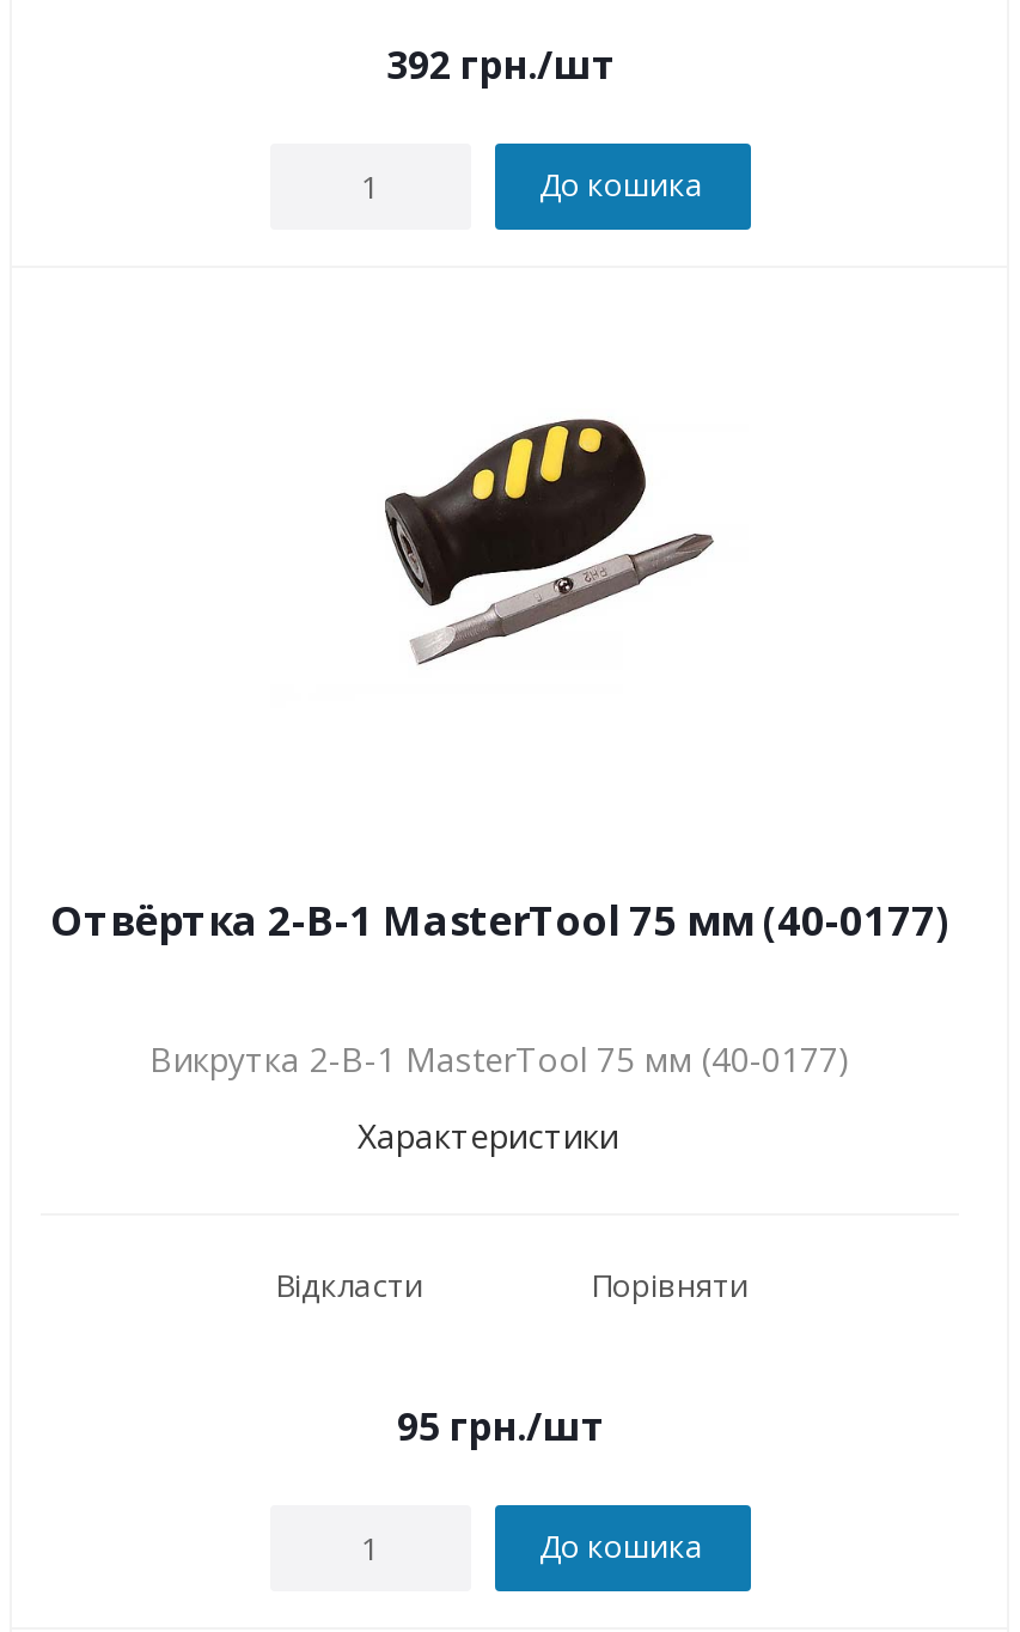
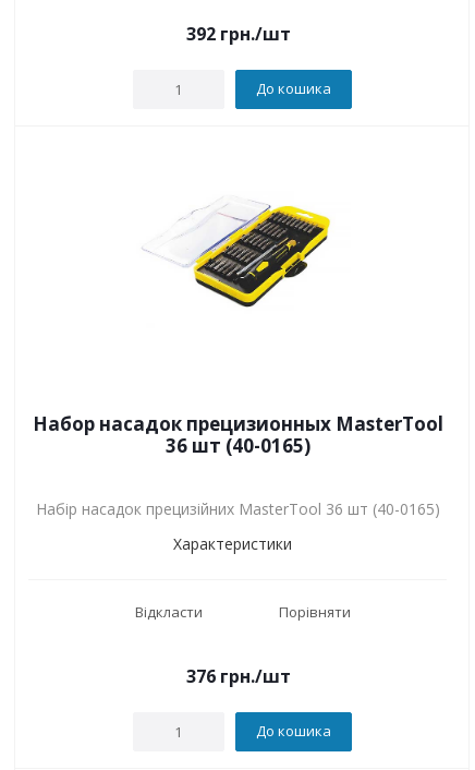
[383,416,715,665] [image] -> [187,205,331,308] [image]
[50,893,949,948] Отвёртка 2-В-1 MasterTool 75 мм (40-0177) -> [32,411,443,458] Набор насадок прецизионных MasterTool | 36 шт (40-0165)
[149,1036,850,1082] Викрутка 2-В-1 MasterTool 75 мм (40-0177) -> [35,498,440,519] Набір насадок прецизійних MasterTool 36 шт (40-0165)
[397,1400,605,1453] 95 грн./шт -> [186,664,290,688] 376 грн./шт

